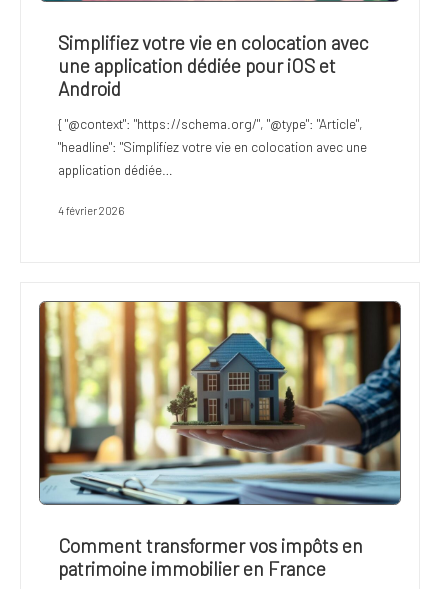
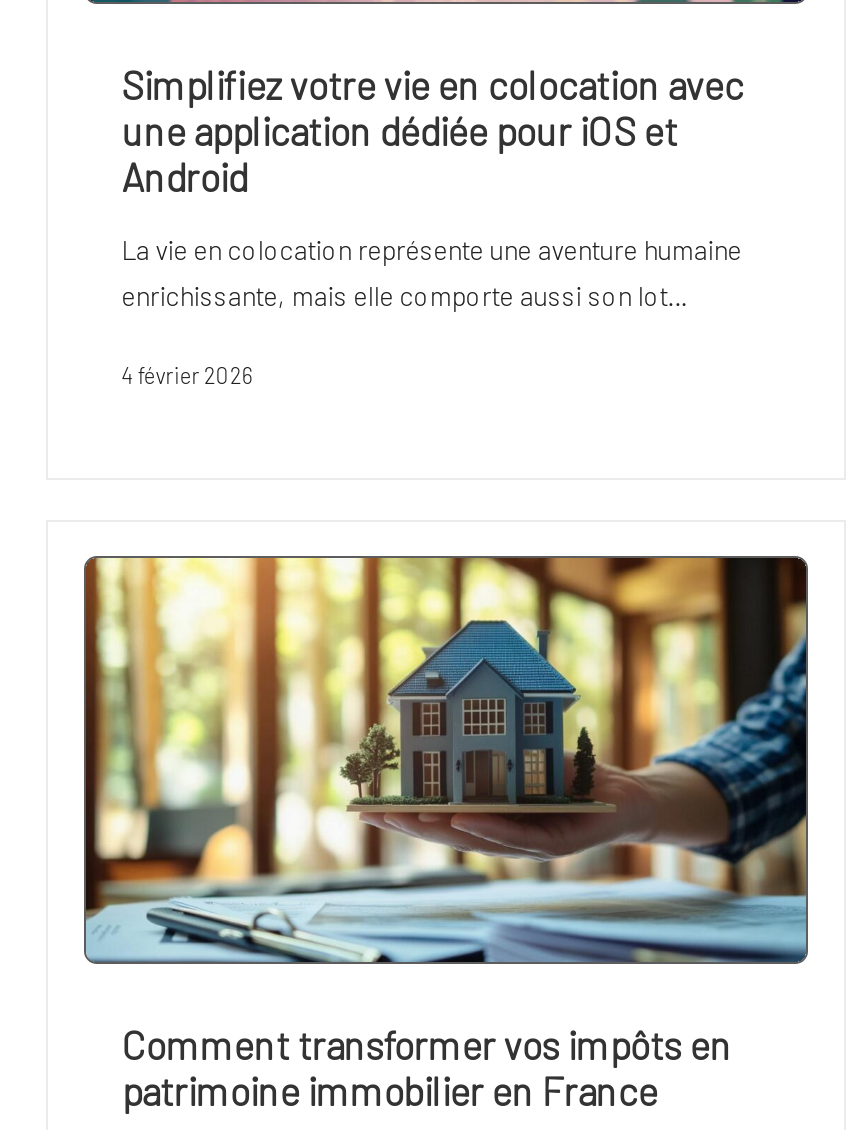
[58,115,367,178] { "@context": "https://schema.org/", "@type": "Article", | "headline": "Simplifiez votre vie en colocation avec une | application dédiée… -> [122,231,742,311] La vie en colocation représente une aventure humaine | enrichissante, mais elle comporte aussi son lot…

